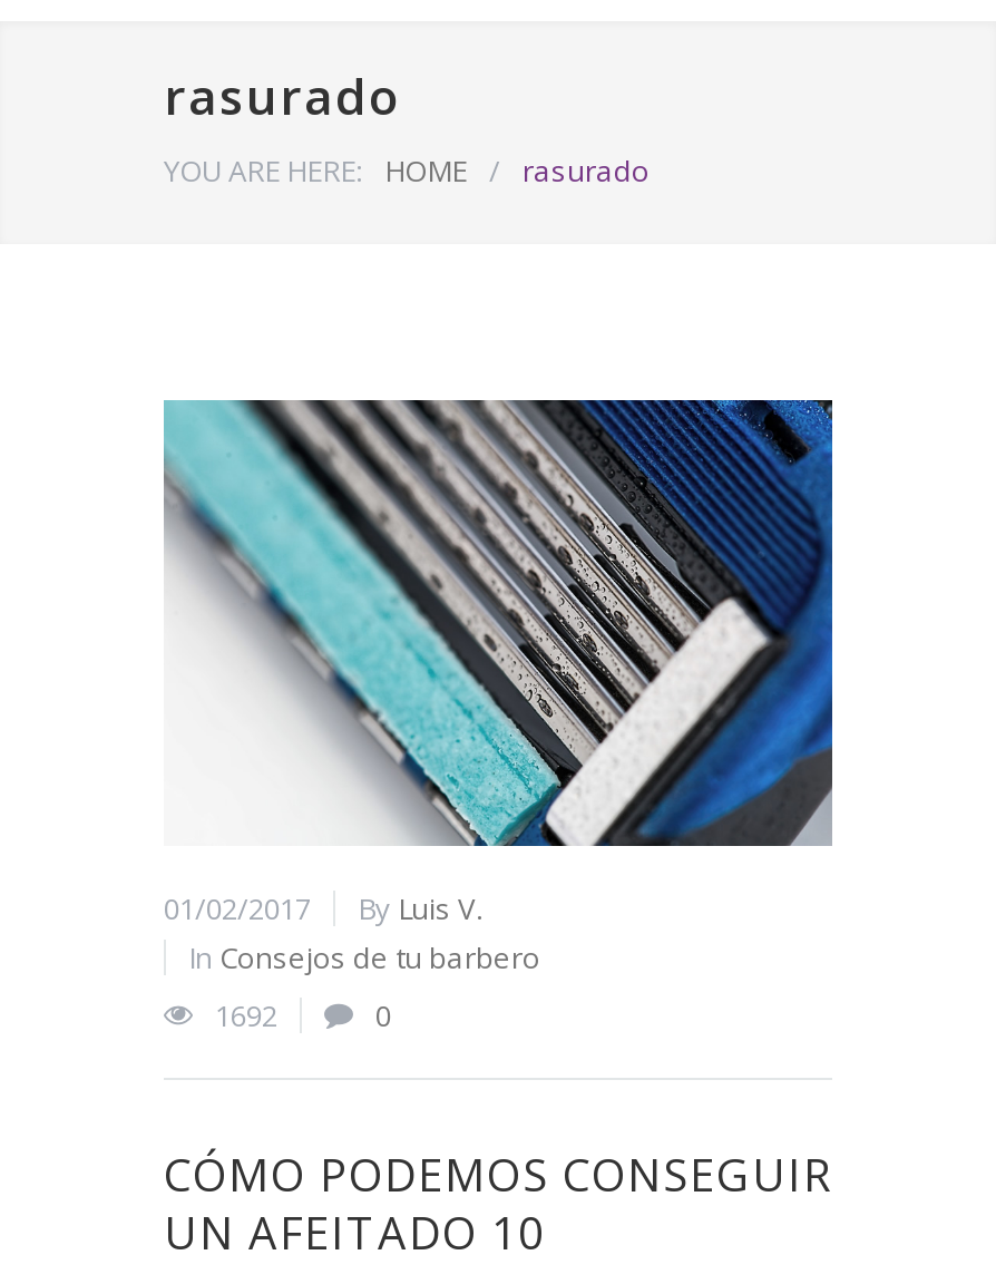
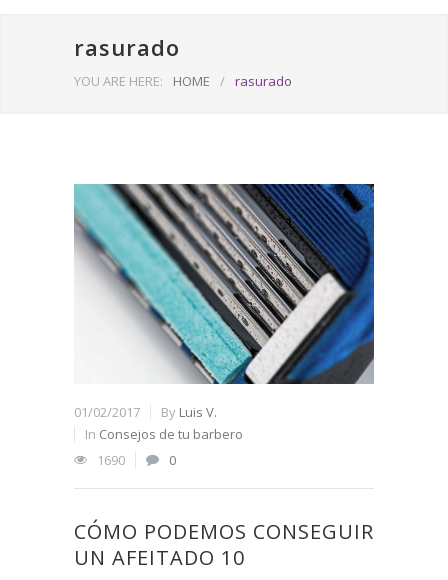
[215,995,277,1035] 1692 -> [97,451,125,469] 1690

